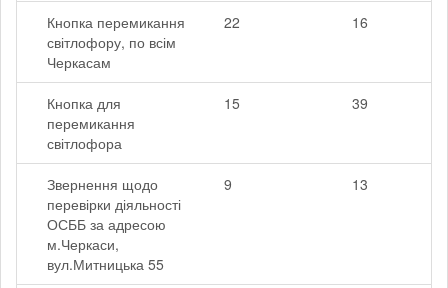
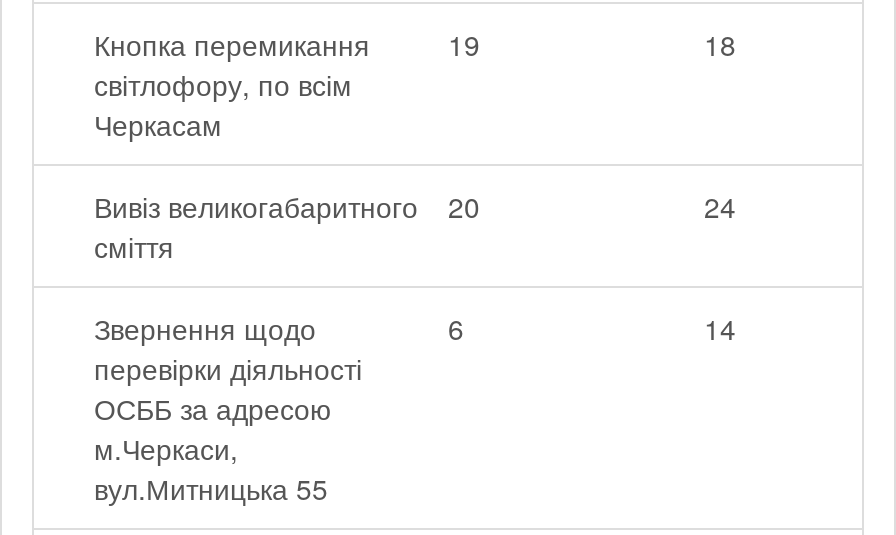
[224,12,368,32] 22 | 16 -> [448,24,736,64] 19 | 18
[47,93,135,153] Кнопка для | перемикання | світлофора -> [94,186,418,266] Вивіз великогабаритного | сміття
[224,93,368,113] 15 | 39 -> [448,186,736,226] 20 | 24
[224,174,368,194] 9 | 13 -> [448,308,736,348] 6 | 14

